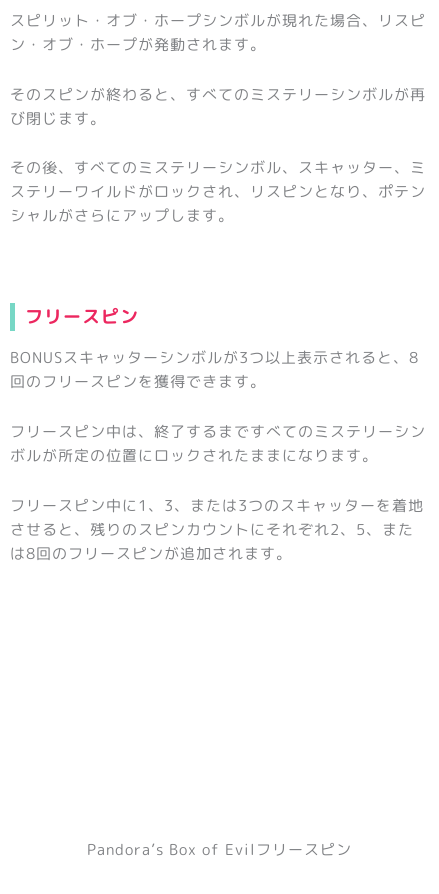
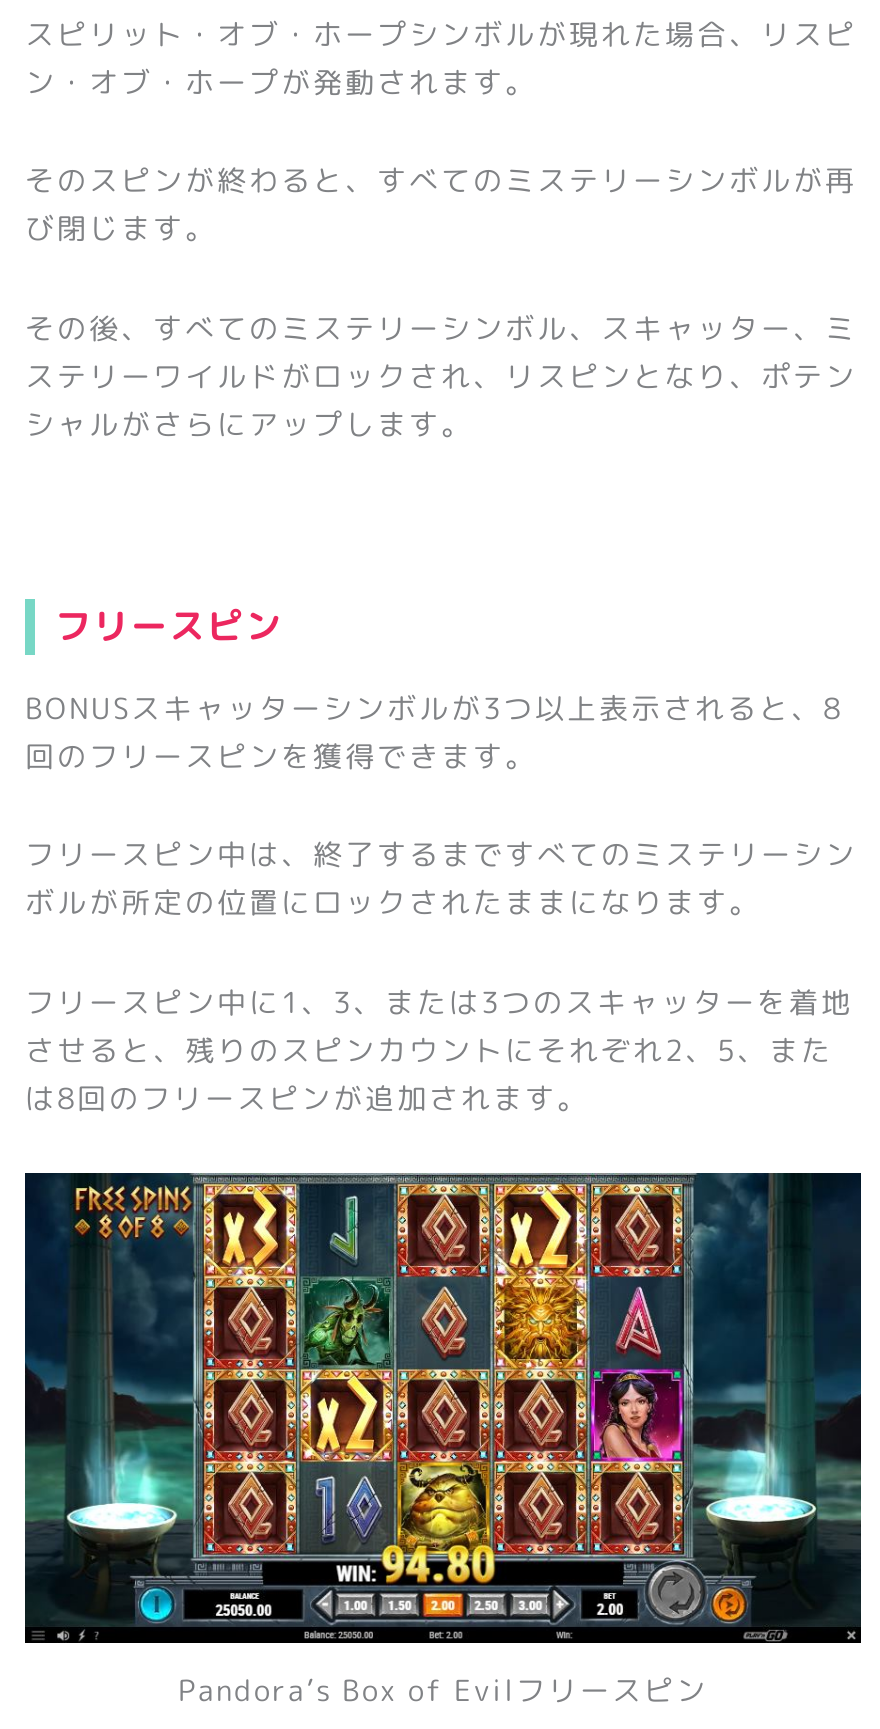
none -> [23,1170,863,1646] [image]

